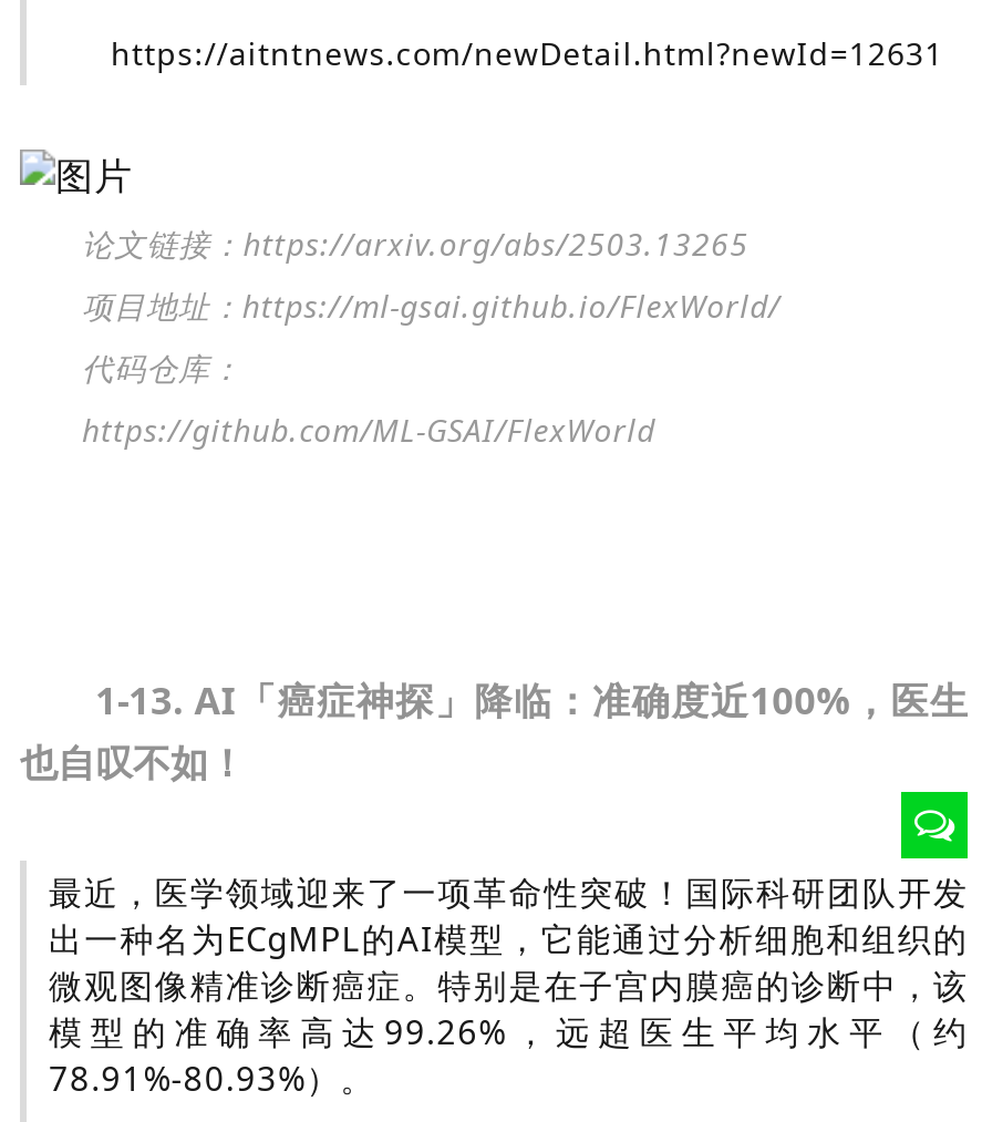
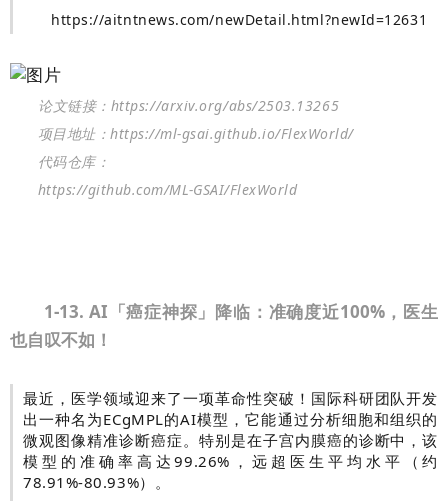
[899,790,970,861] [image] -> none

